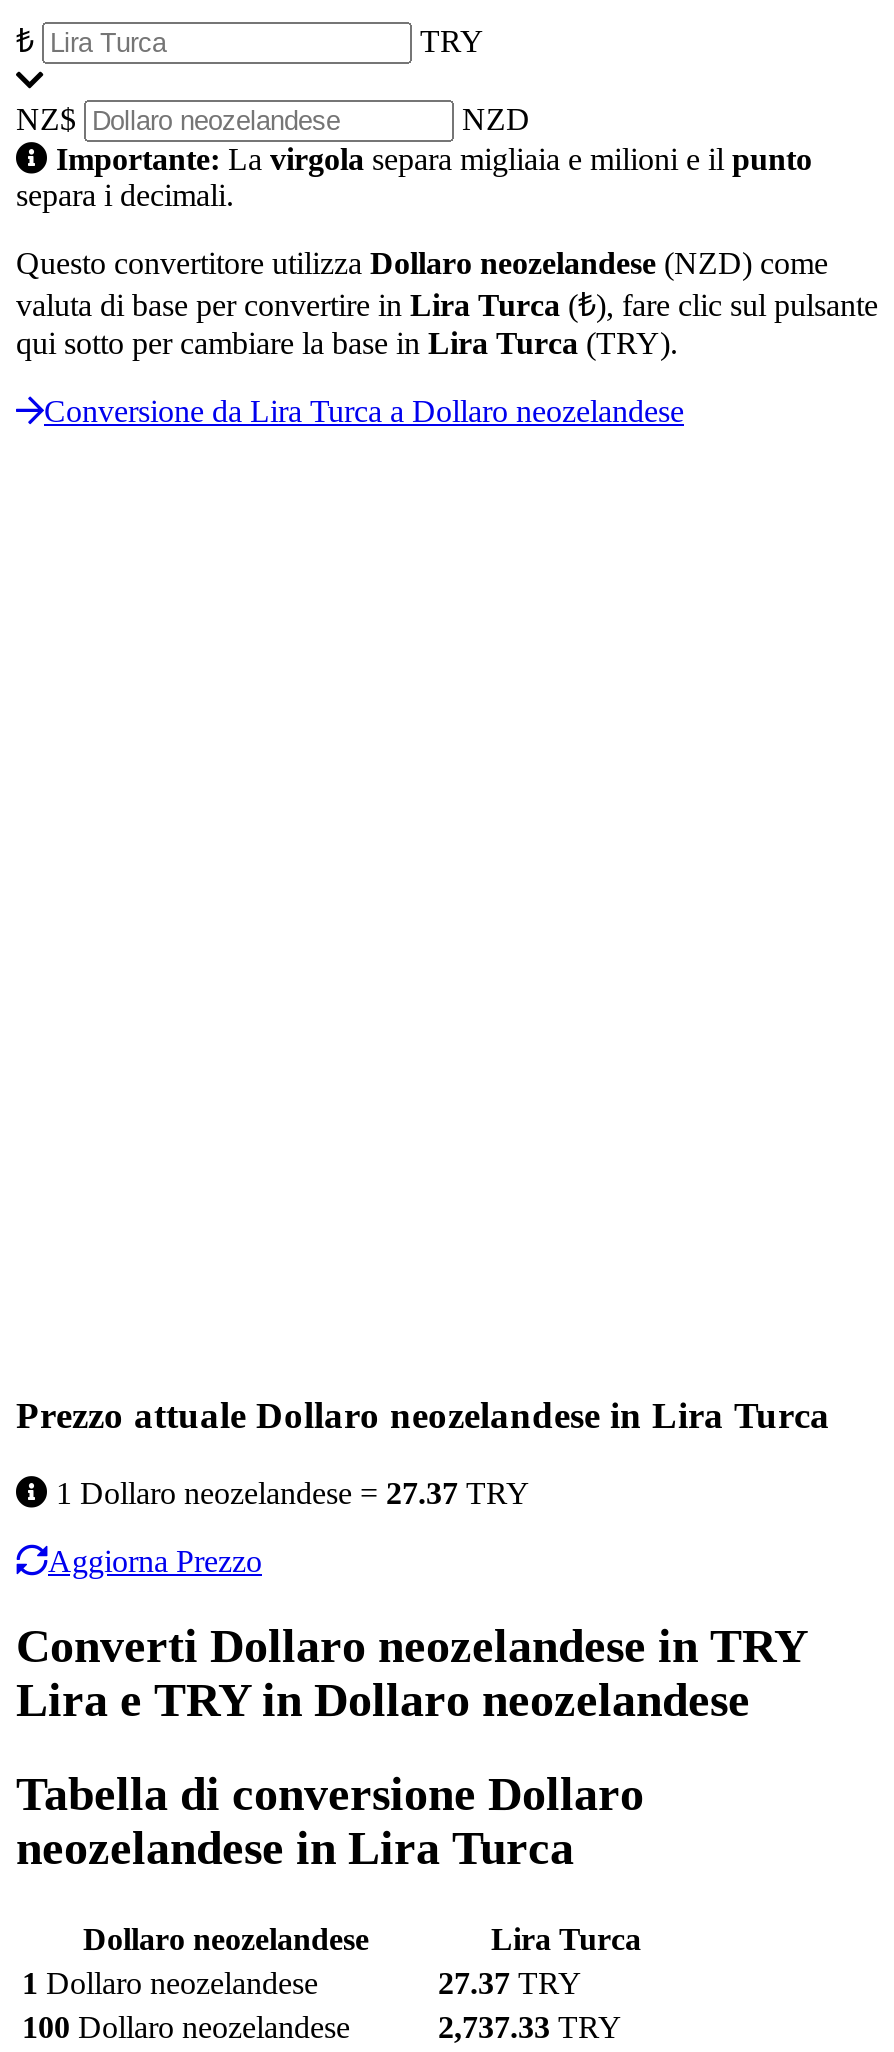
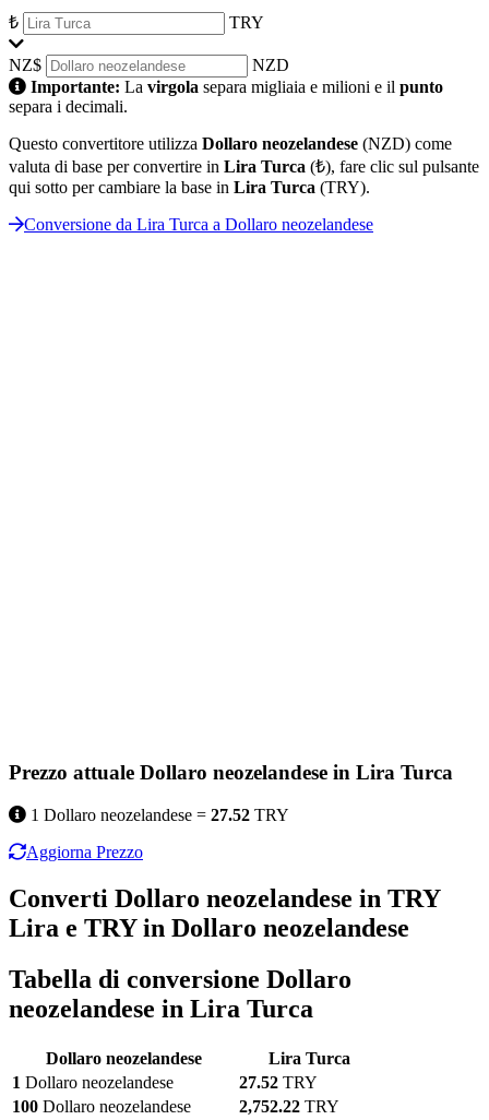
[48,1476,530,1510] 1 Dollaro neozelandese = 27.37 TRY -> [26,806,289,824] 1 Dollaro neozelandese = 27.52 TRY
[438,1966,582,2000] 27.37 TRY -> [239,1073,318,1091] 27.52 TRY
[438,2010,622,2044] 2,737.33 TRY -> [239,1097,339,1115] 2,752.22 TRY

